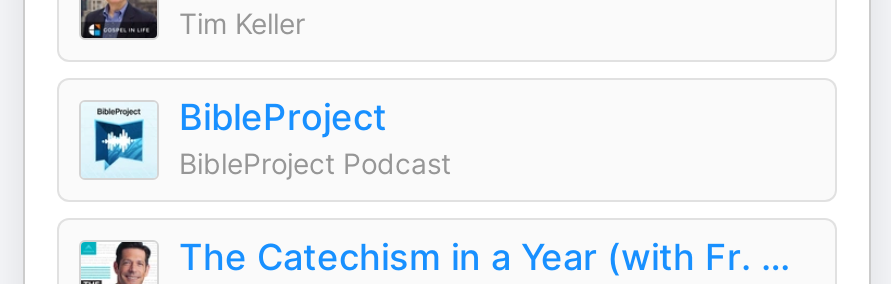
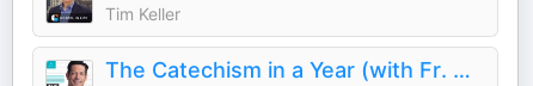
[81,96,451,180] [image] | BibleProject | BibleProject Podcast -> none

